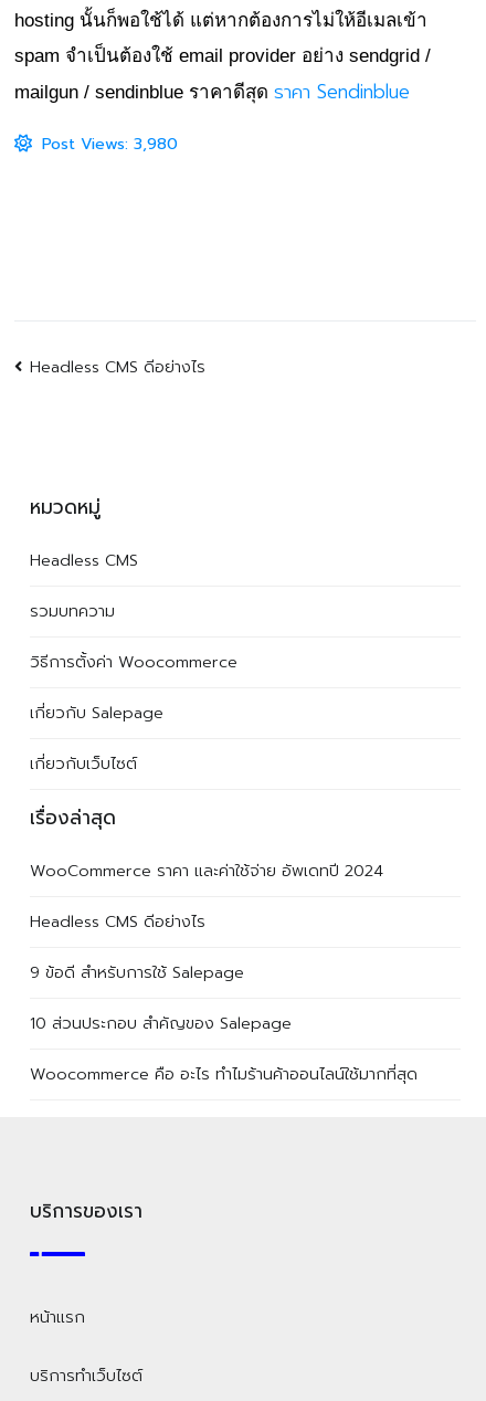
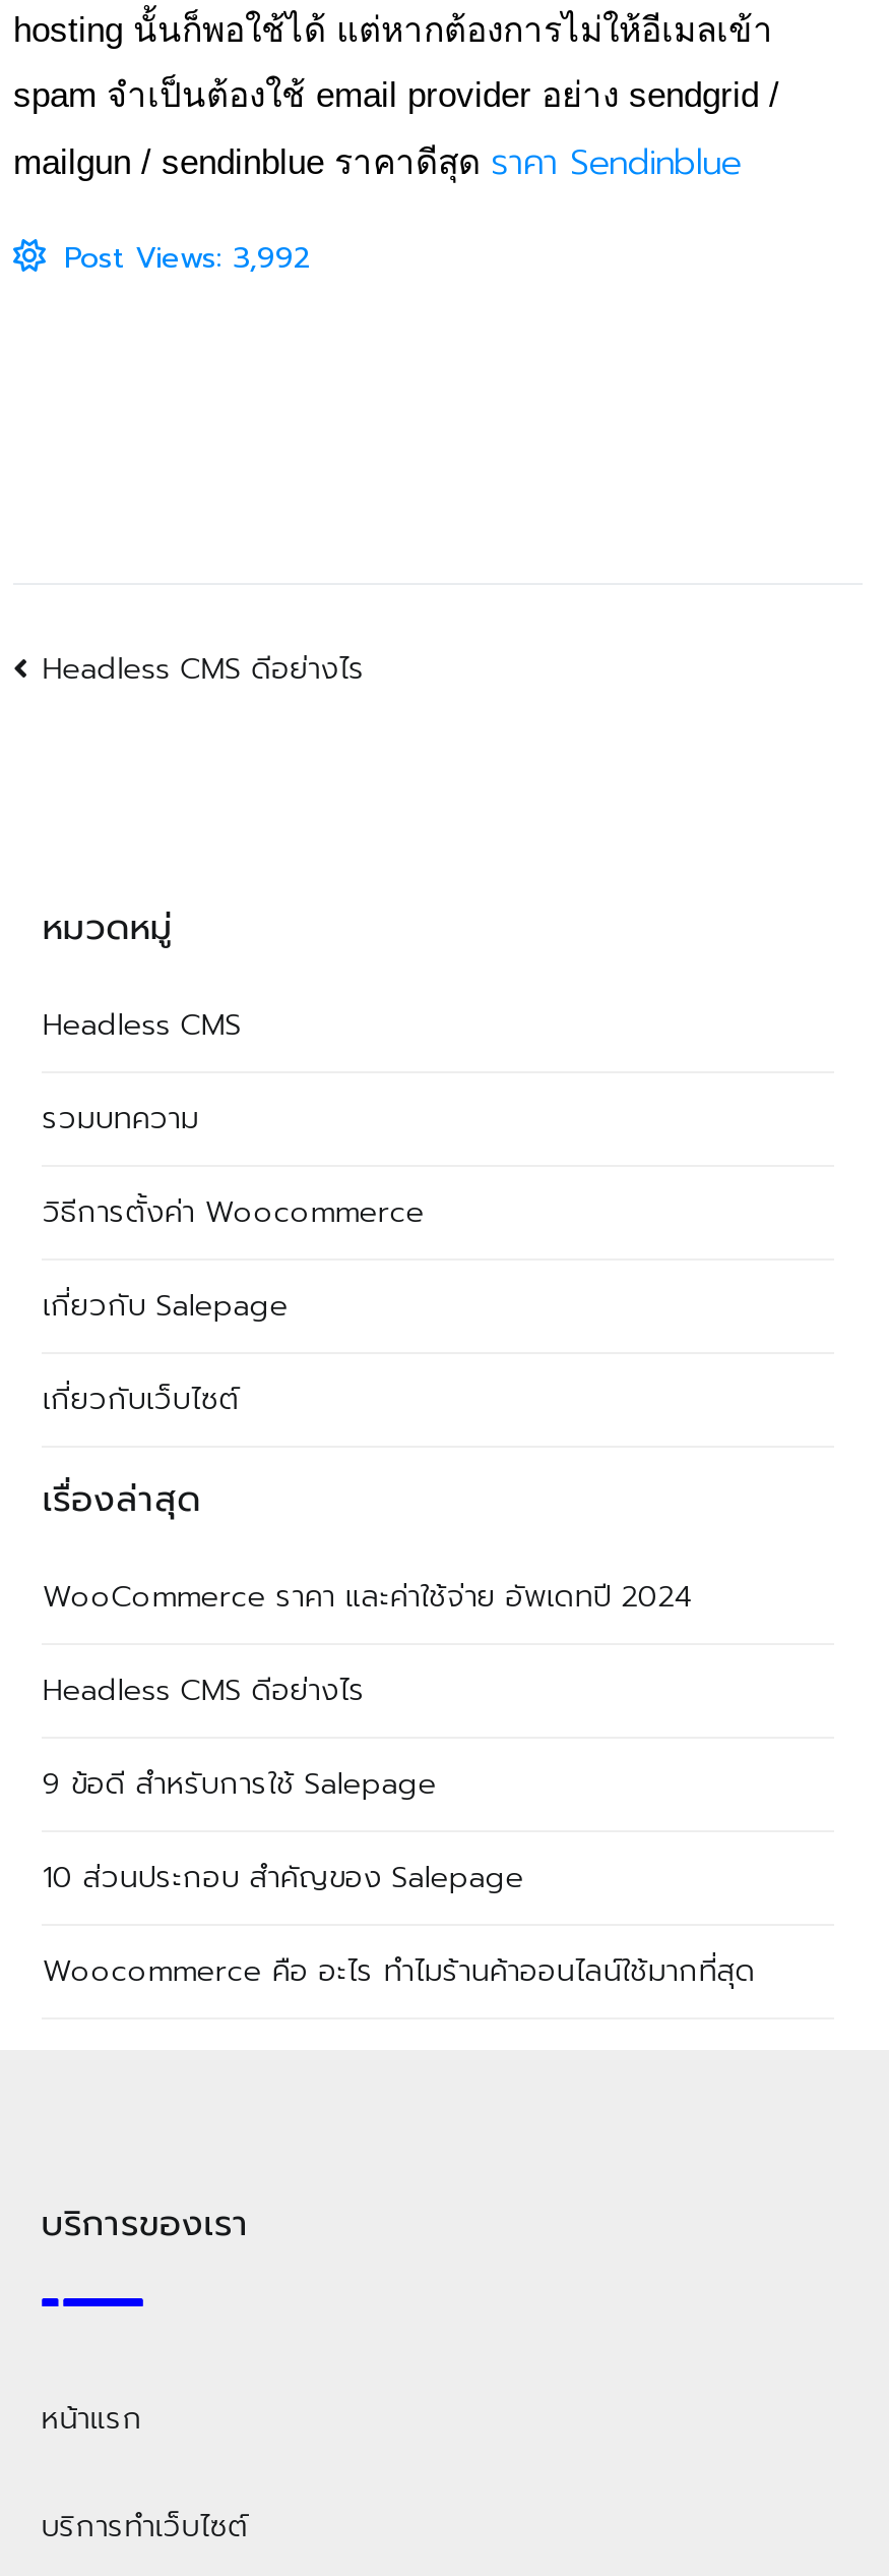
[42,131,178,156] Post Views: 3,980 -> [64,235,312,279] Post Views: 3,992

